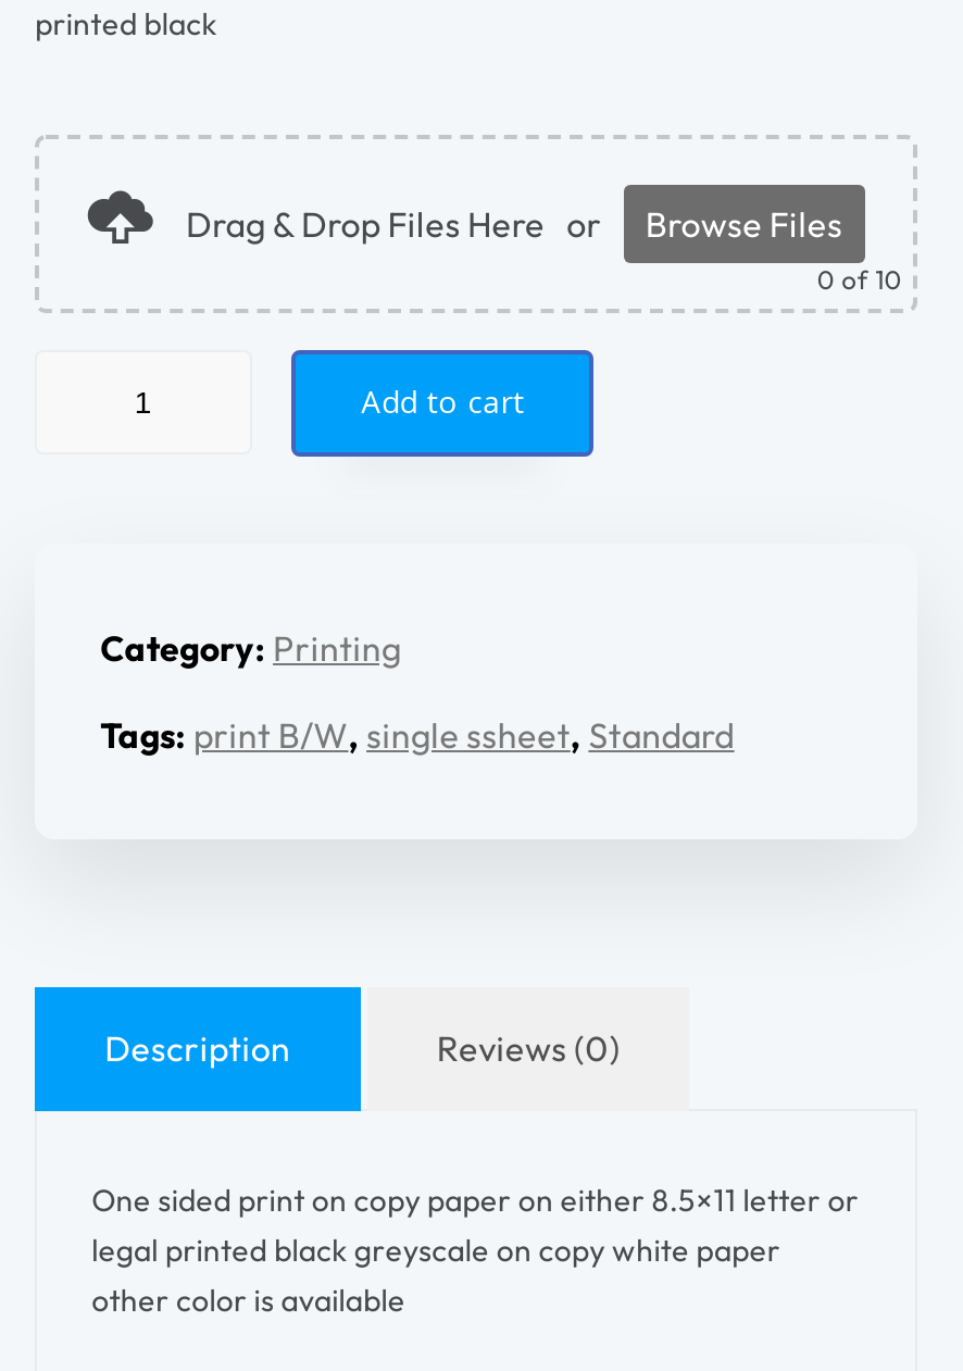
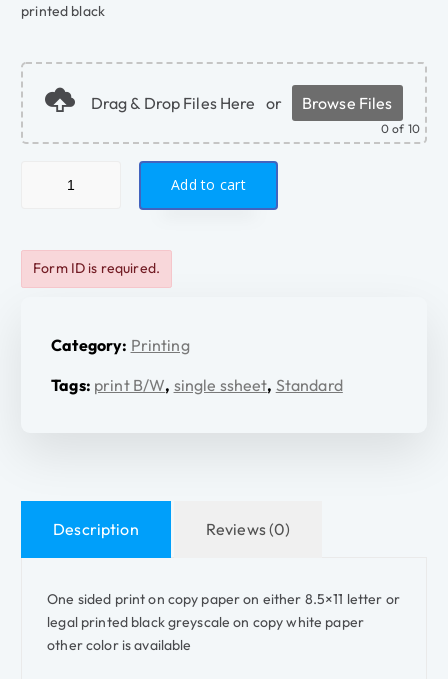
none -> [33,259,160,277] Form ID is required.

